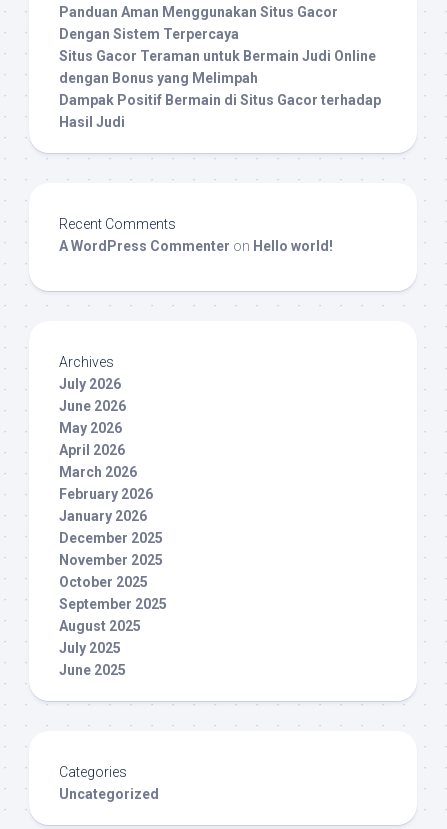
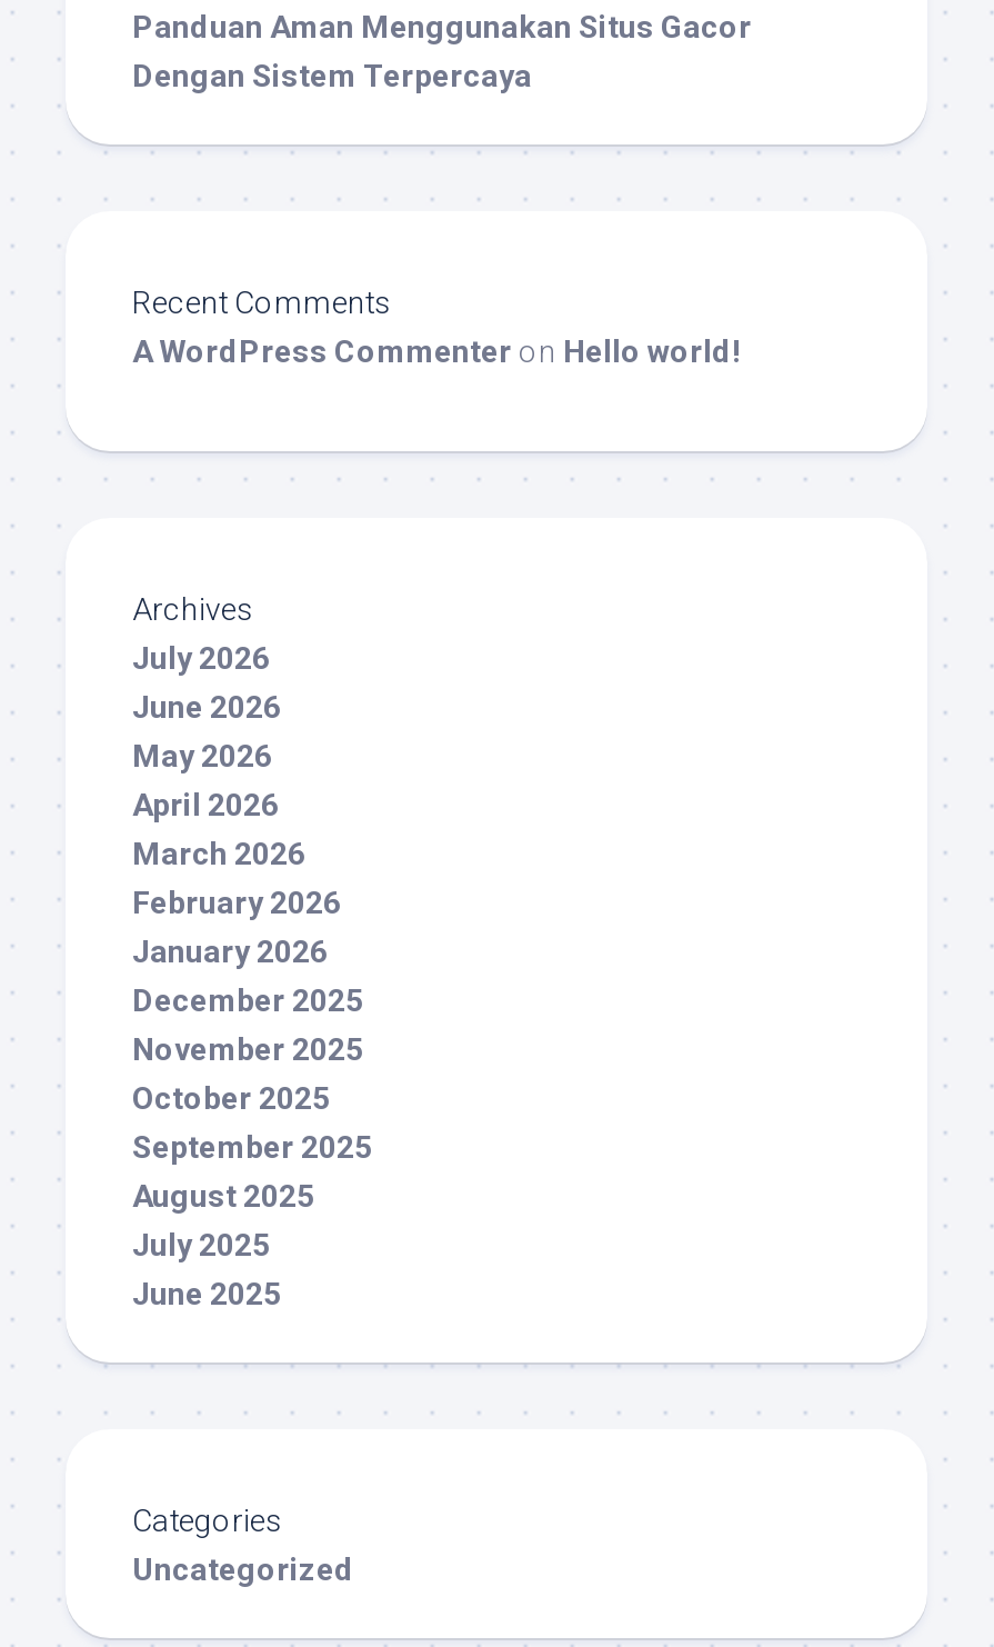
[59,48,381,130] Situs Gacor Teraman untuk Bermain Judi Online | dengan Bonus yang Melimpah | Dampak Positif Bermain di Situs Gacor terhadap | Hasil Judi -> none

